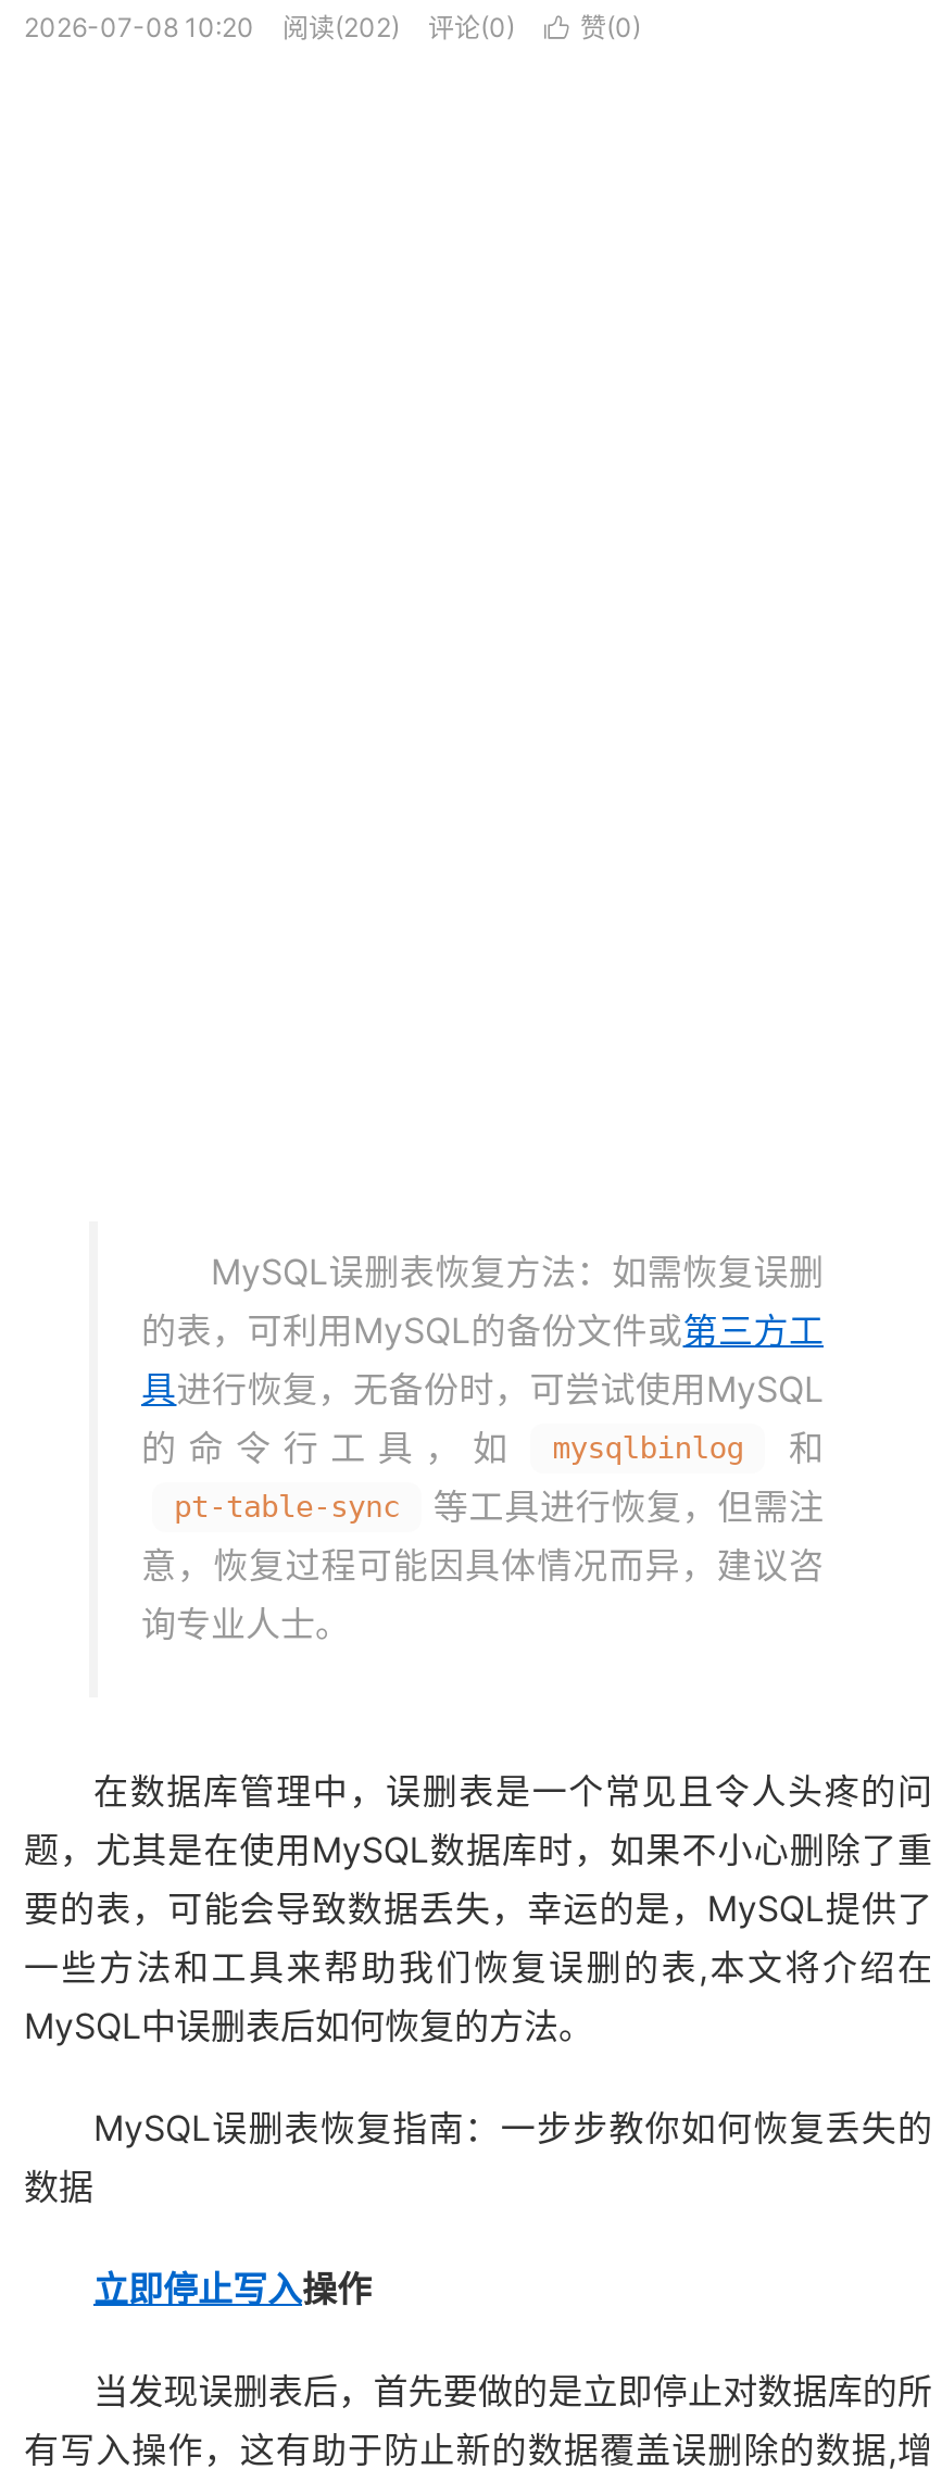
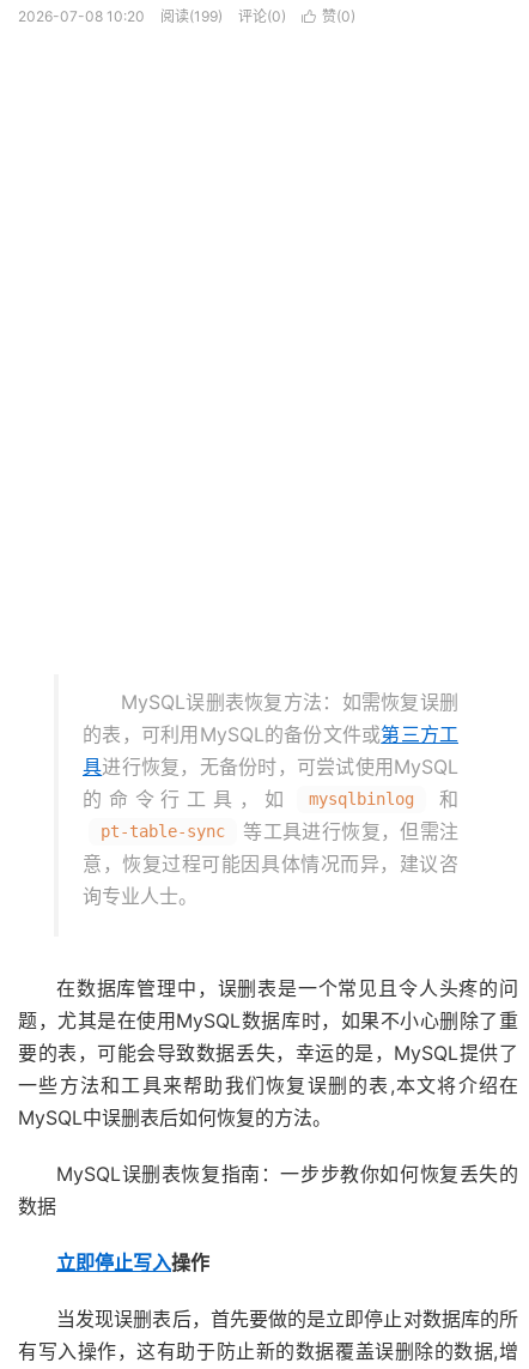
[282,11,400,43] 阅读(202) -> [160,7,223,25] 阅读(199)

